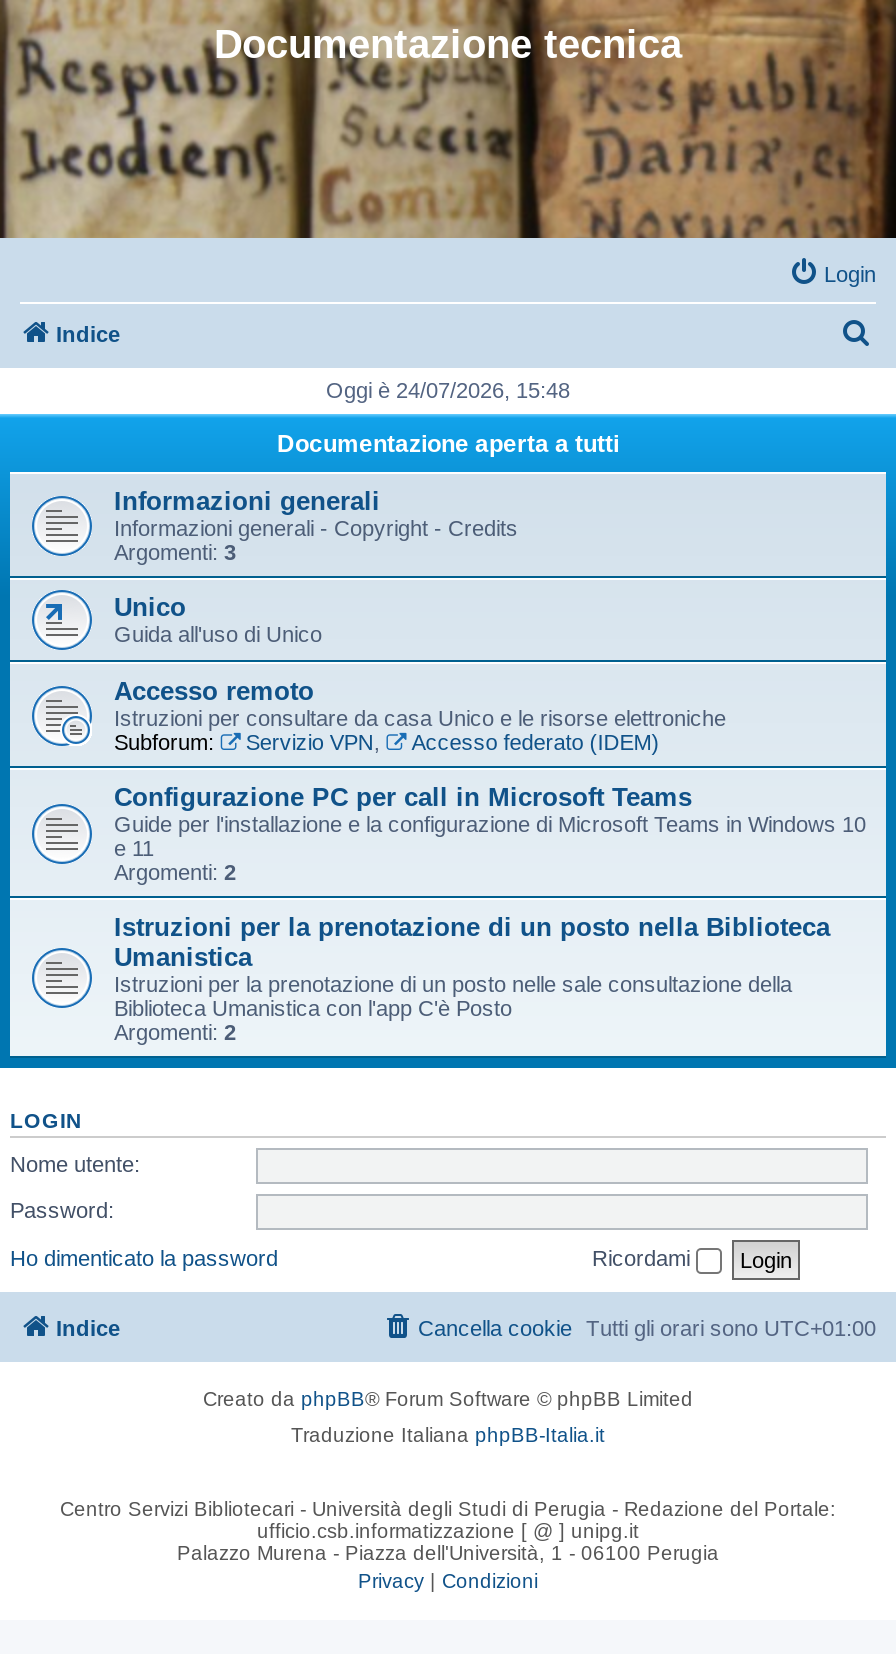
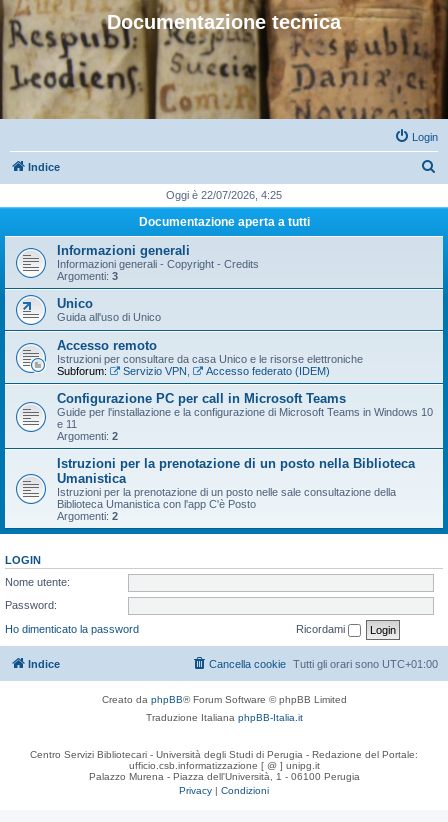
[326,378,570,402] Oggi è 24/07/2026, 15:48 -> [166,189,282,201] Oggi è 22/07/2026, 4:25

